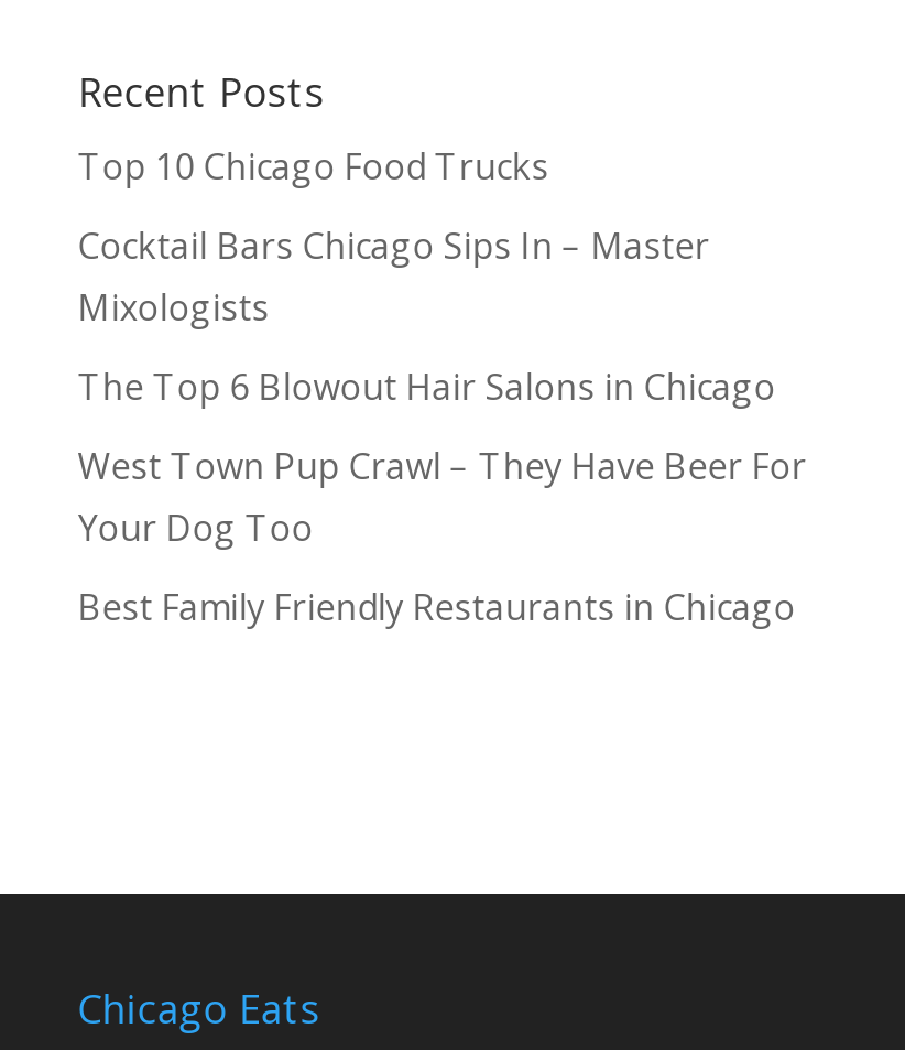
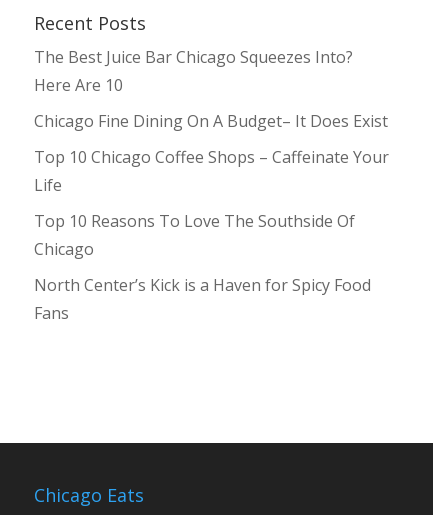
[78,142,549,190] Top 10 Chicago Food Trucks -> [34,46,353,96] The Best Juice Bar Chicago Squeezes Into? | Here Are 10
[78,221,710,331] Cocktail Bars Chicago Sips In – Master | Mixologists -> [34,110,388,132] Chicago Fine Dining On A Budget– It Does Exist
[78,362,776,411] The Top 6 Blowout Hair Salons in Chicago -> [34,146,389,196] Top 10 Chicago Coffee Shops – Caffeinate Your | Life
[78,442,807,552] West Town Pup Crawl – They Have Beer For | Your Dog Too -> [34,210,355,260] Top 10 Reasons To Love The Southside Of | Chicago
[78,583,796,631] Best Family Friendly Restaurants in Chicago -> [34,274,371,324] North Center’s Kick is a Haven for Spicy Food | Fans

